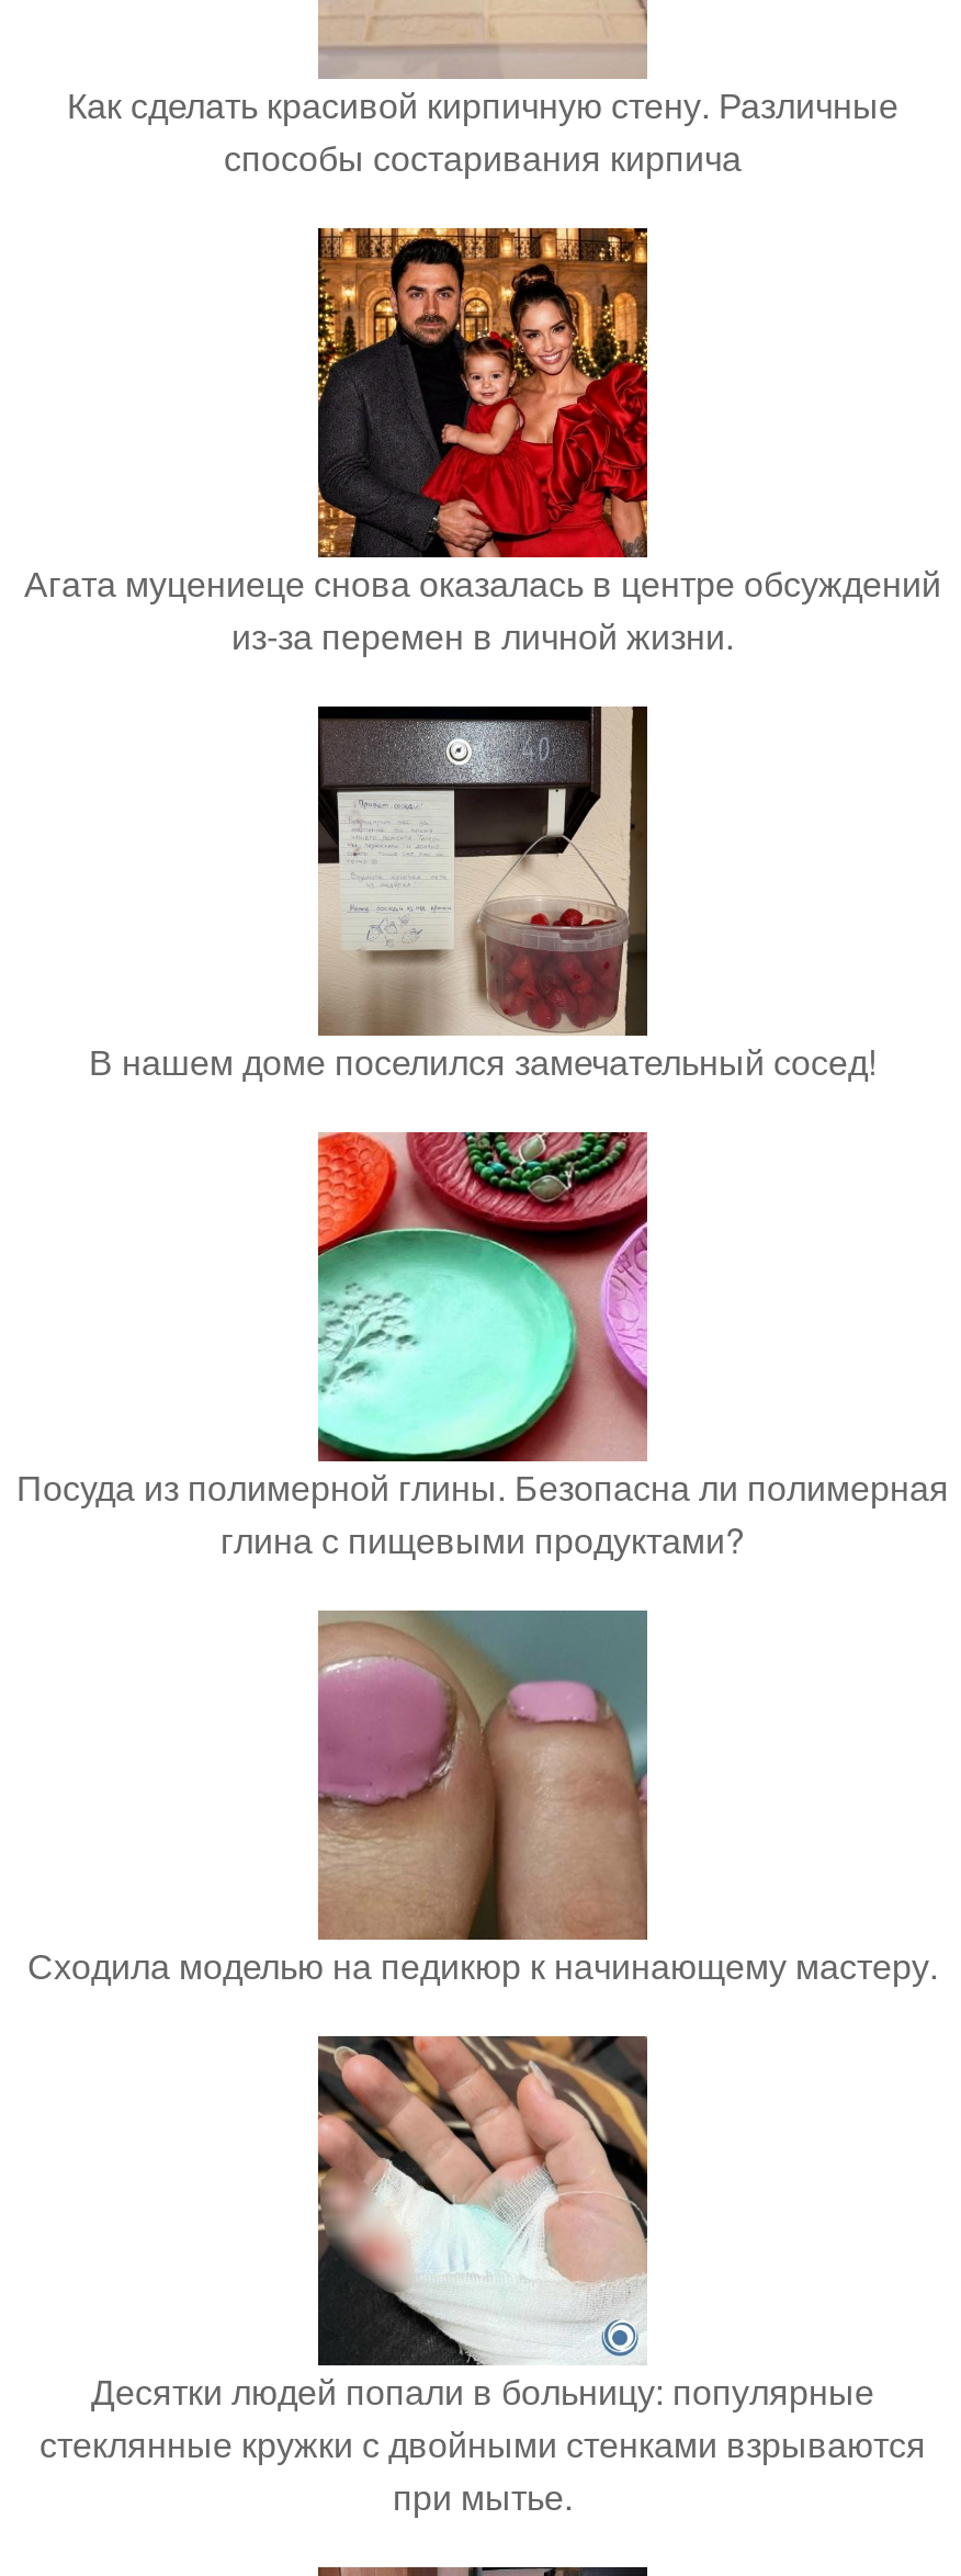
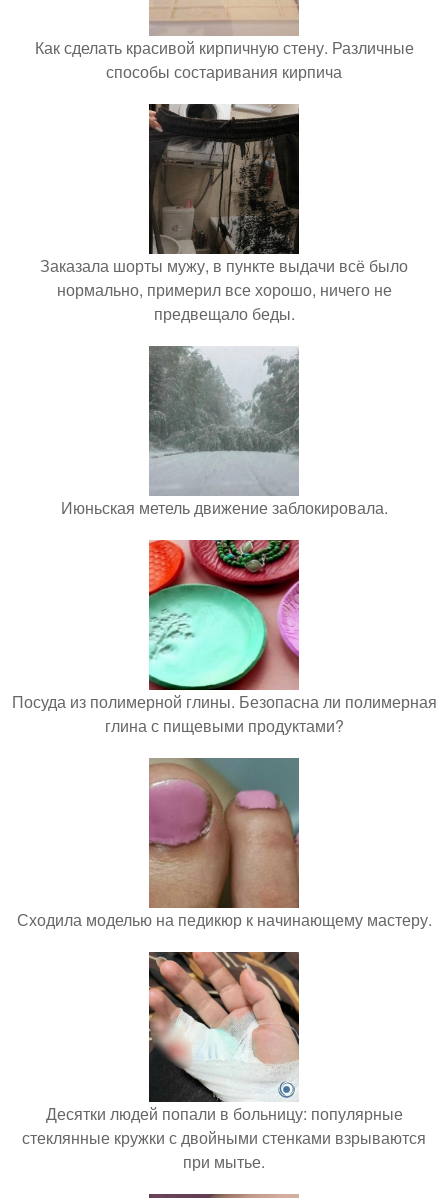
[24,226,941,661] [image] | Агата муцениеце снова оказалась в центре обсуждений | из-за перемен в личной жизни. -> [40,103,408,325] [image] | Заказала шорты мужу, в пункте выдачи всё было | нормально, примерил все хорошо, ничего не | предвещало беды.
[89,731,877,1087] [image] | В нашем доме поселился замечательный сосед! -> [60,345,387,519] [image] | Июньская метель движение заблокировала.

